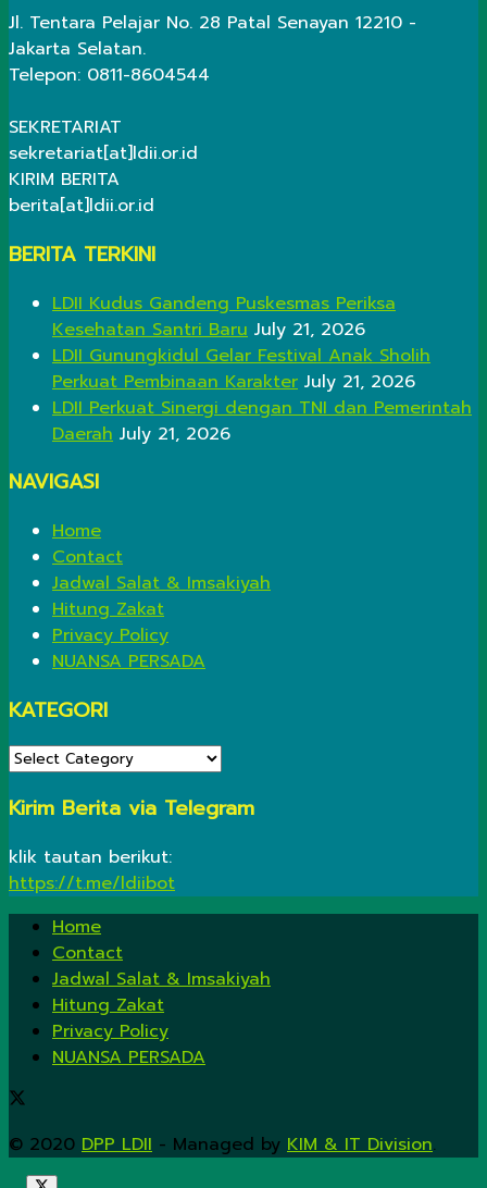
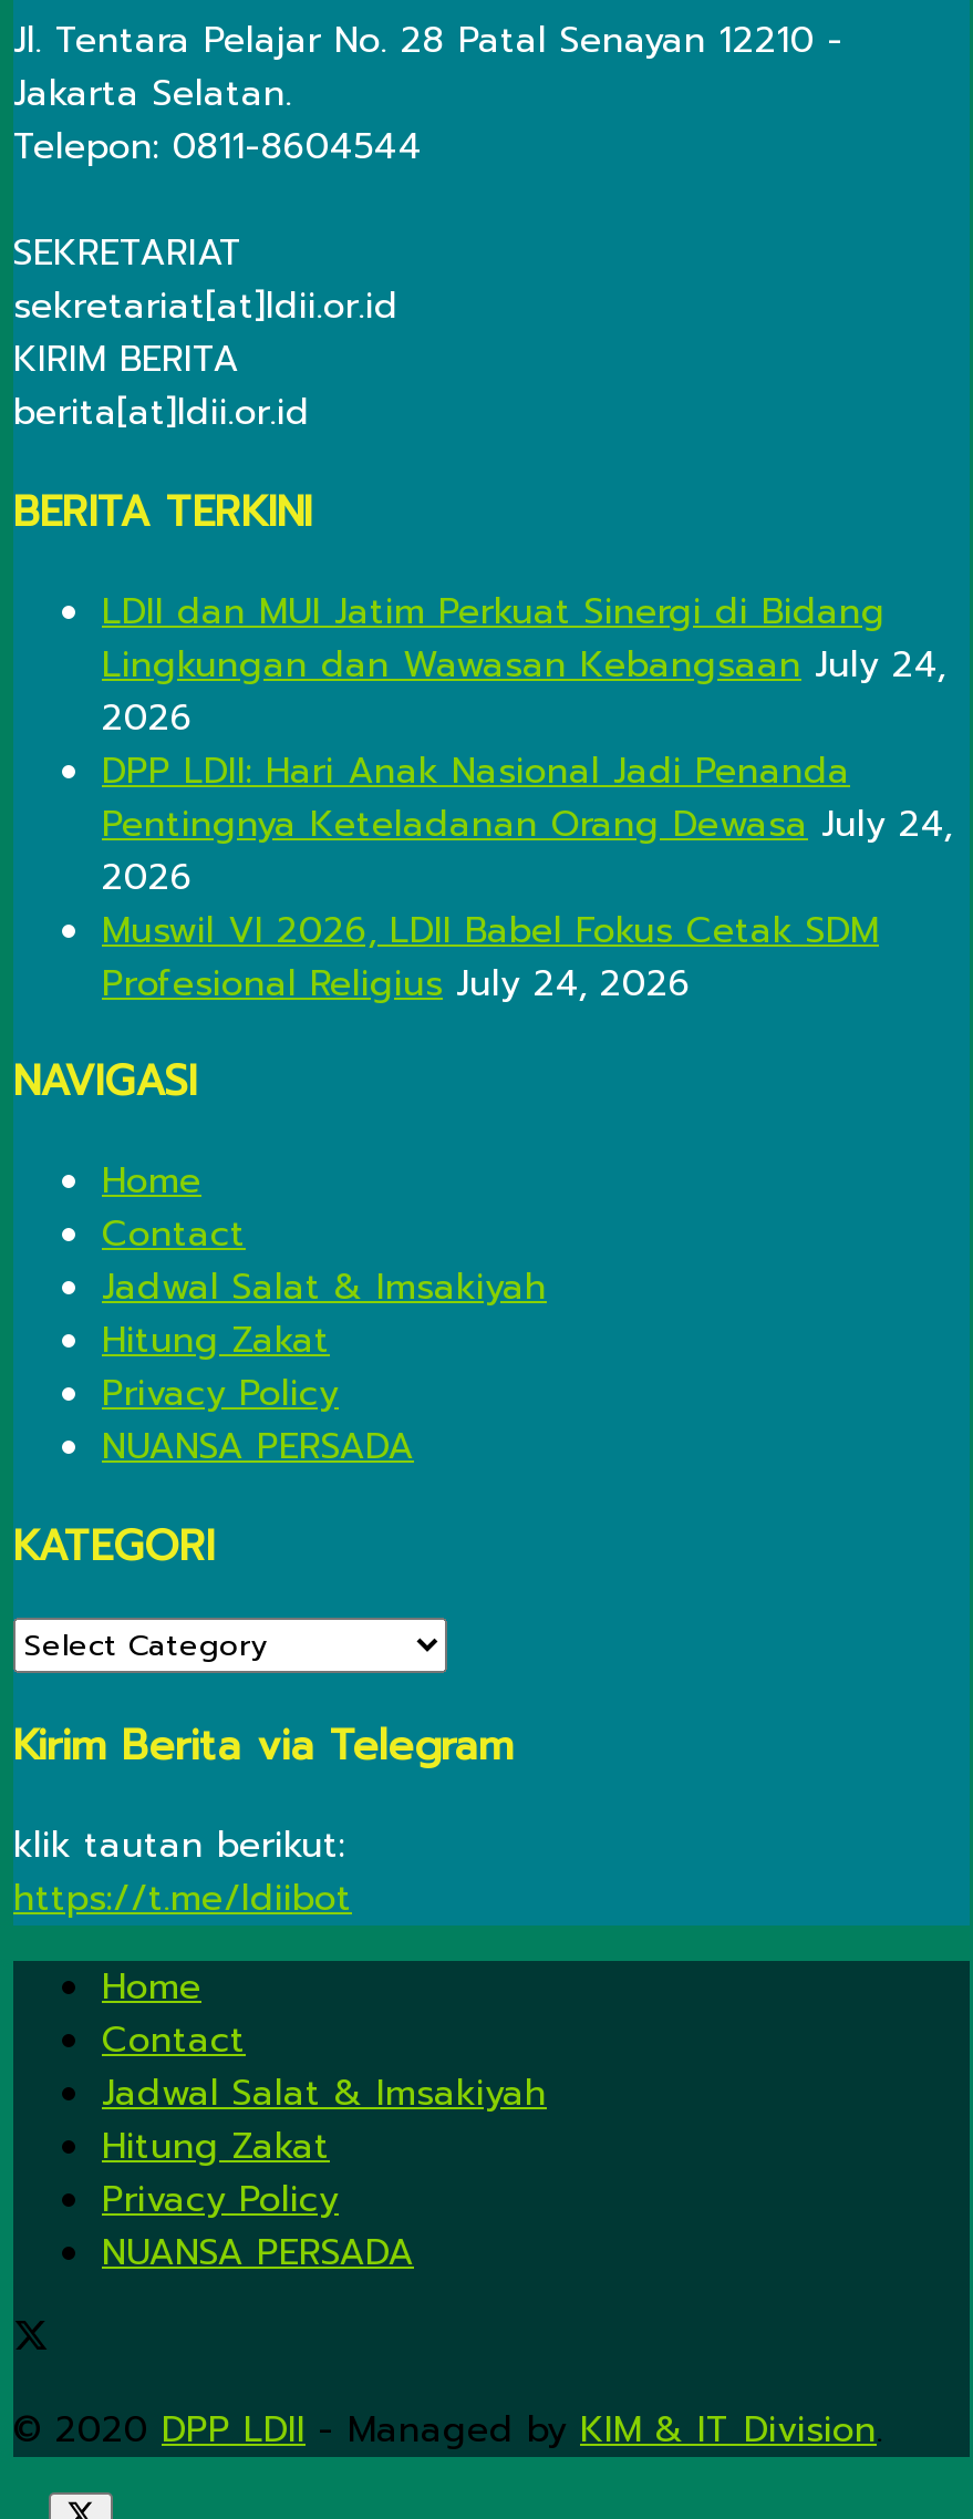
[52,290,472,447] LDII Kudus Gandeng Puskesmas Periksa | Kesehatan Santri Baru July 21, 2026 | LDII Gunungkidul Gelar Festival Anak Sholih | Perkuat Pembinaan Karakter July 21, 2026 | LDII Perkuat Sinergi dengan TNI dan Pemerintah | Daerah July 21, 2026 -> [102,585,952,1010] LDII dan MUI Jatim Perkuat Sinergi di Bidang | Lingkungan dan Wawasan Kebangsaan July 24, | 2026 | DPP LDII: Hari Anak Nasional Jadi Penanda | Pentingnya Keteladanan Orang Dewasa July 24, | 2026 | Muswil VI 2026, LDII Babel Fokus Cetak SDM | Profesional Religius July 24, 2026

